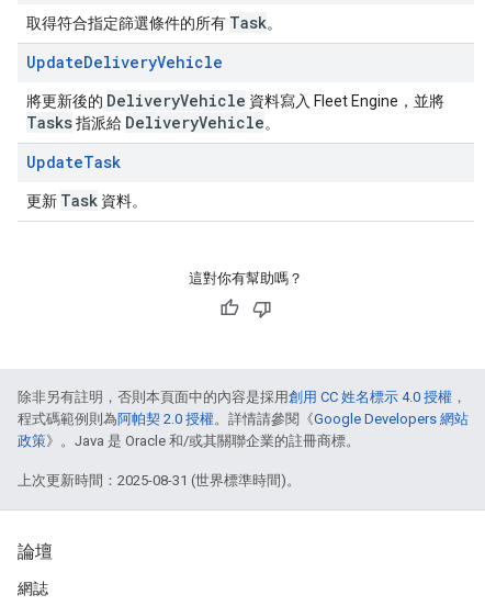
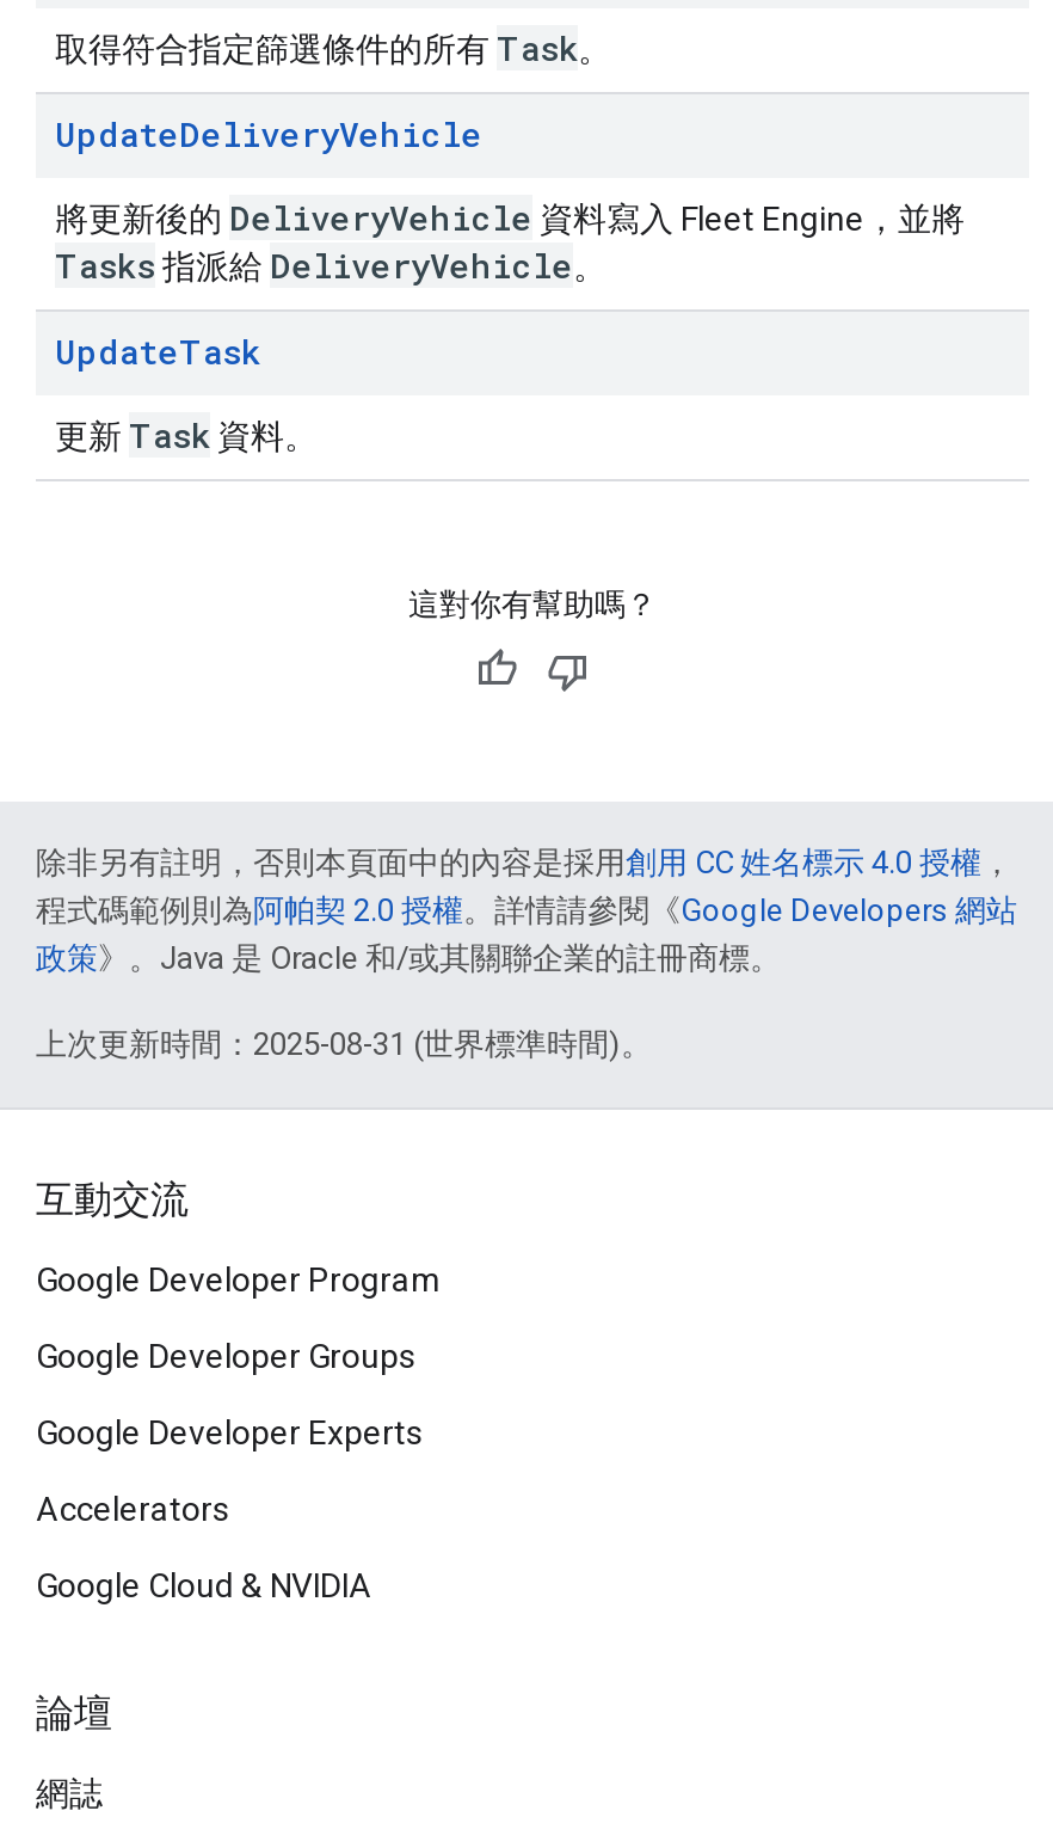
none -> [36,1177,442,1604] 互動交流 | Google Developer Program | Google Developer Groups | Google Developer Experts | Accelerators | Google Cloud & NVIDIA

